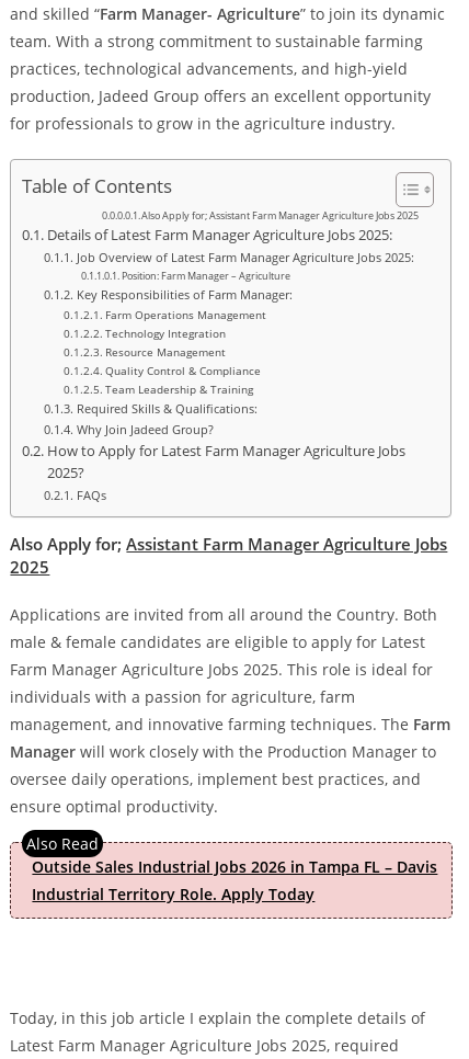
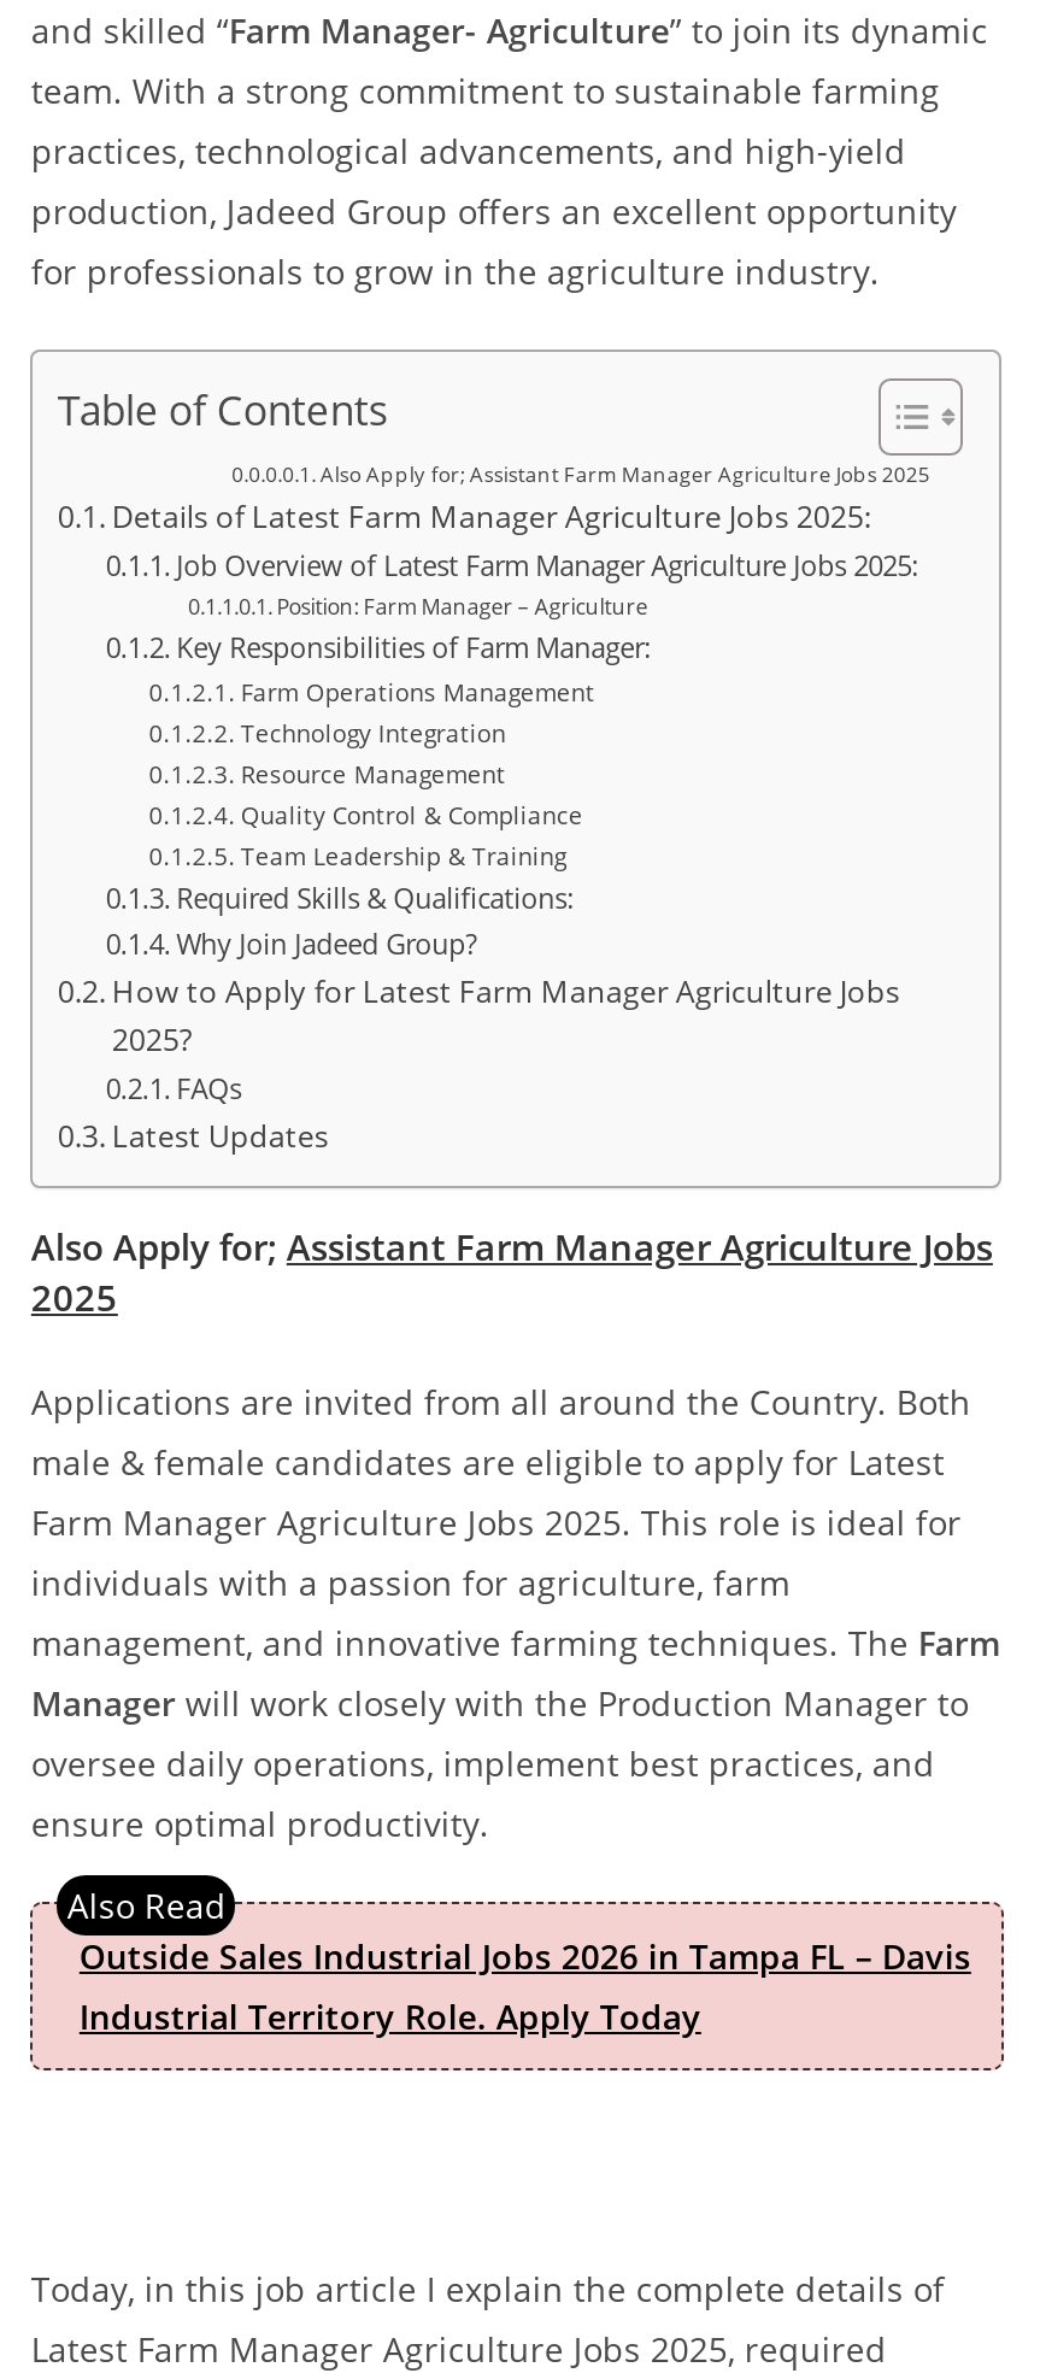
none -> [112,1116,329,1157] Latest Updates

